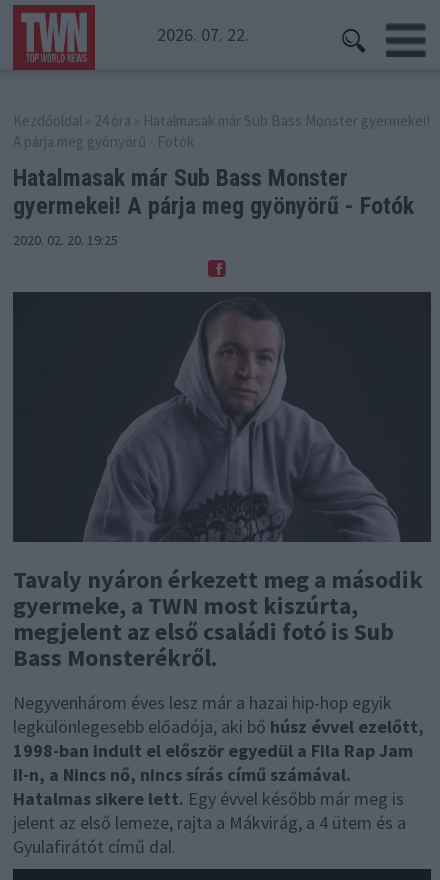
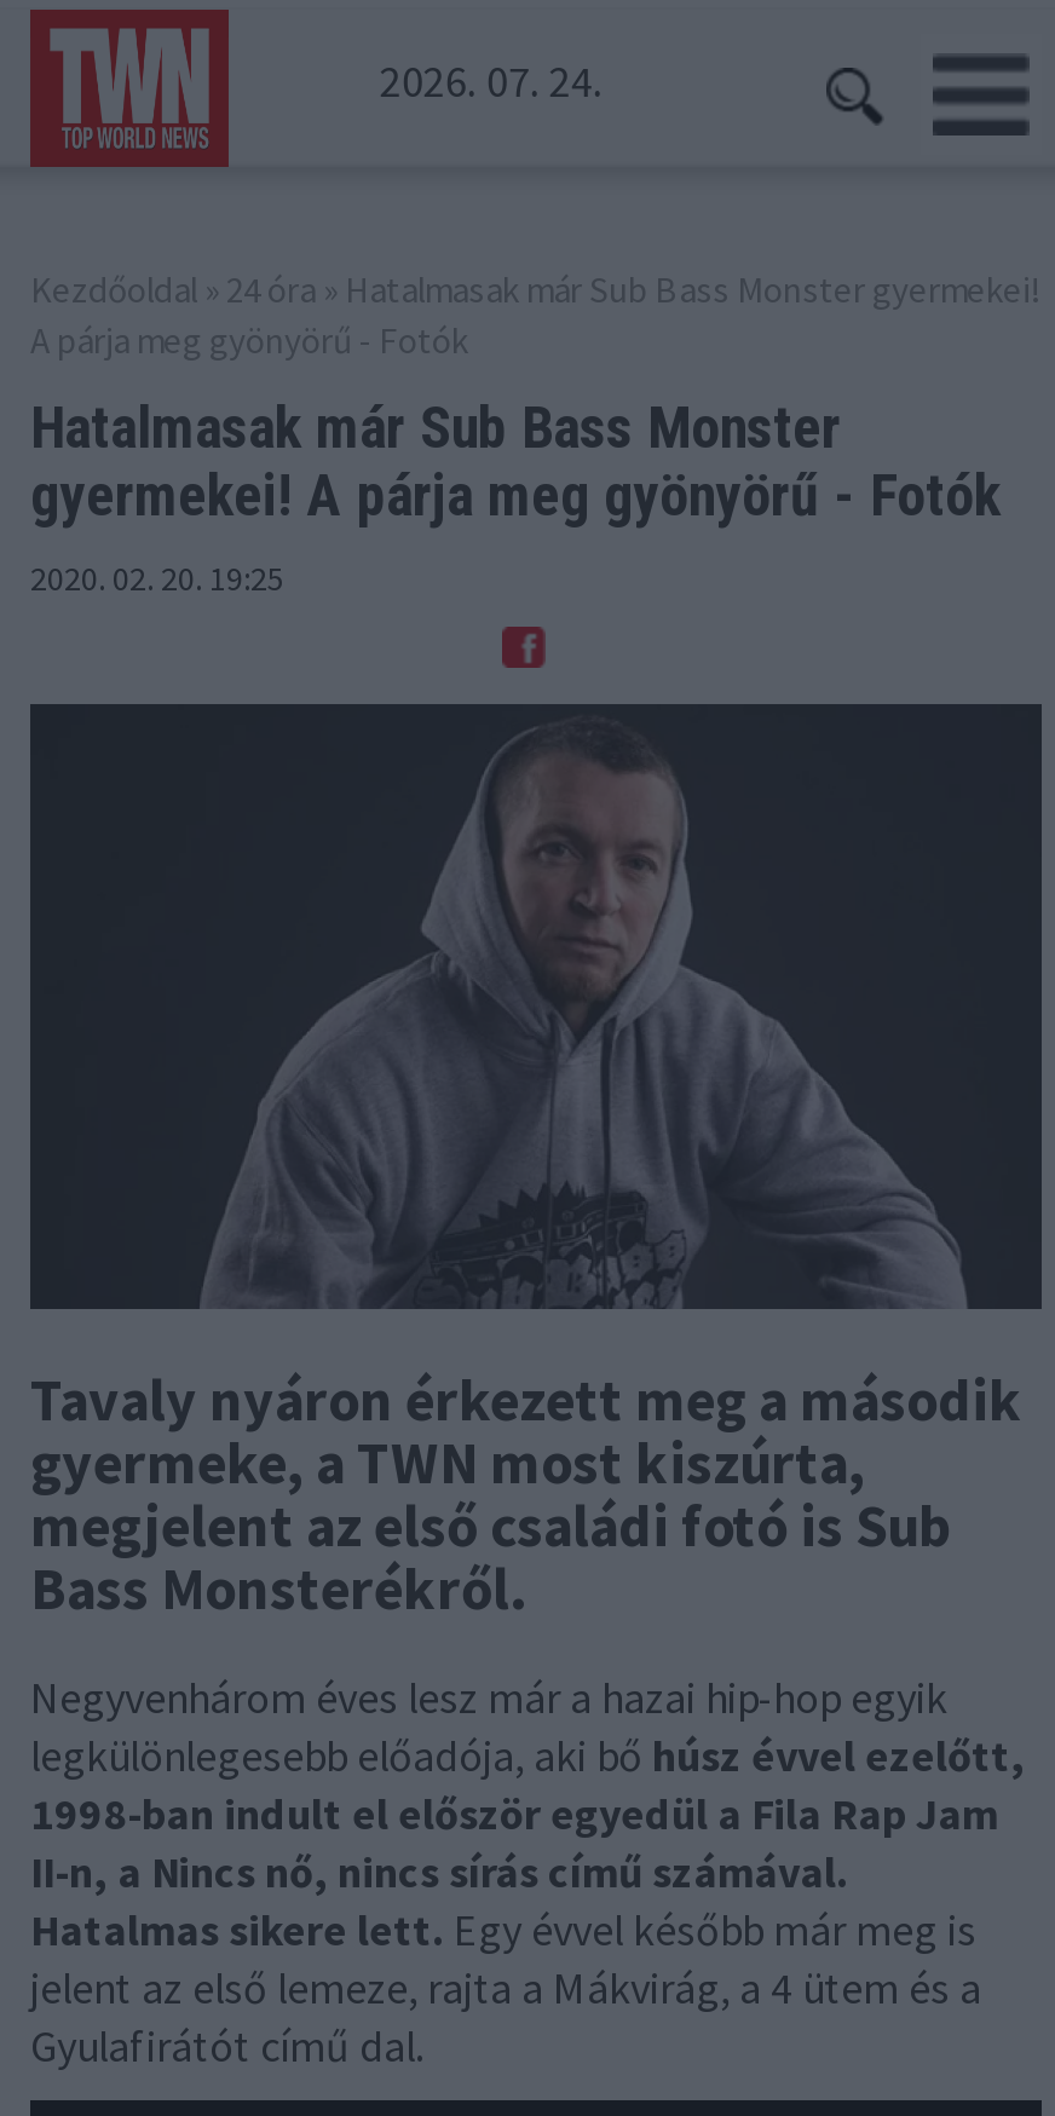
[157,23,249,46] 2026. 07. 22. -> [379,53,602,109] 2026. 07. 24.

